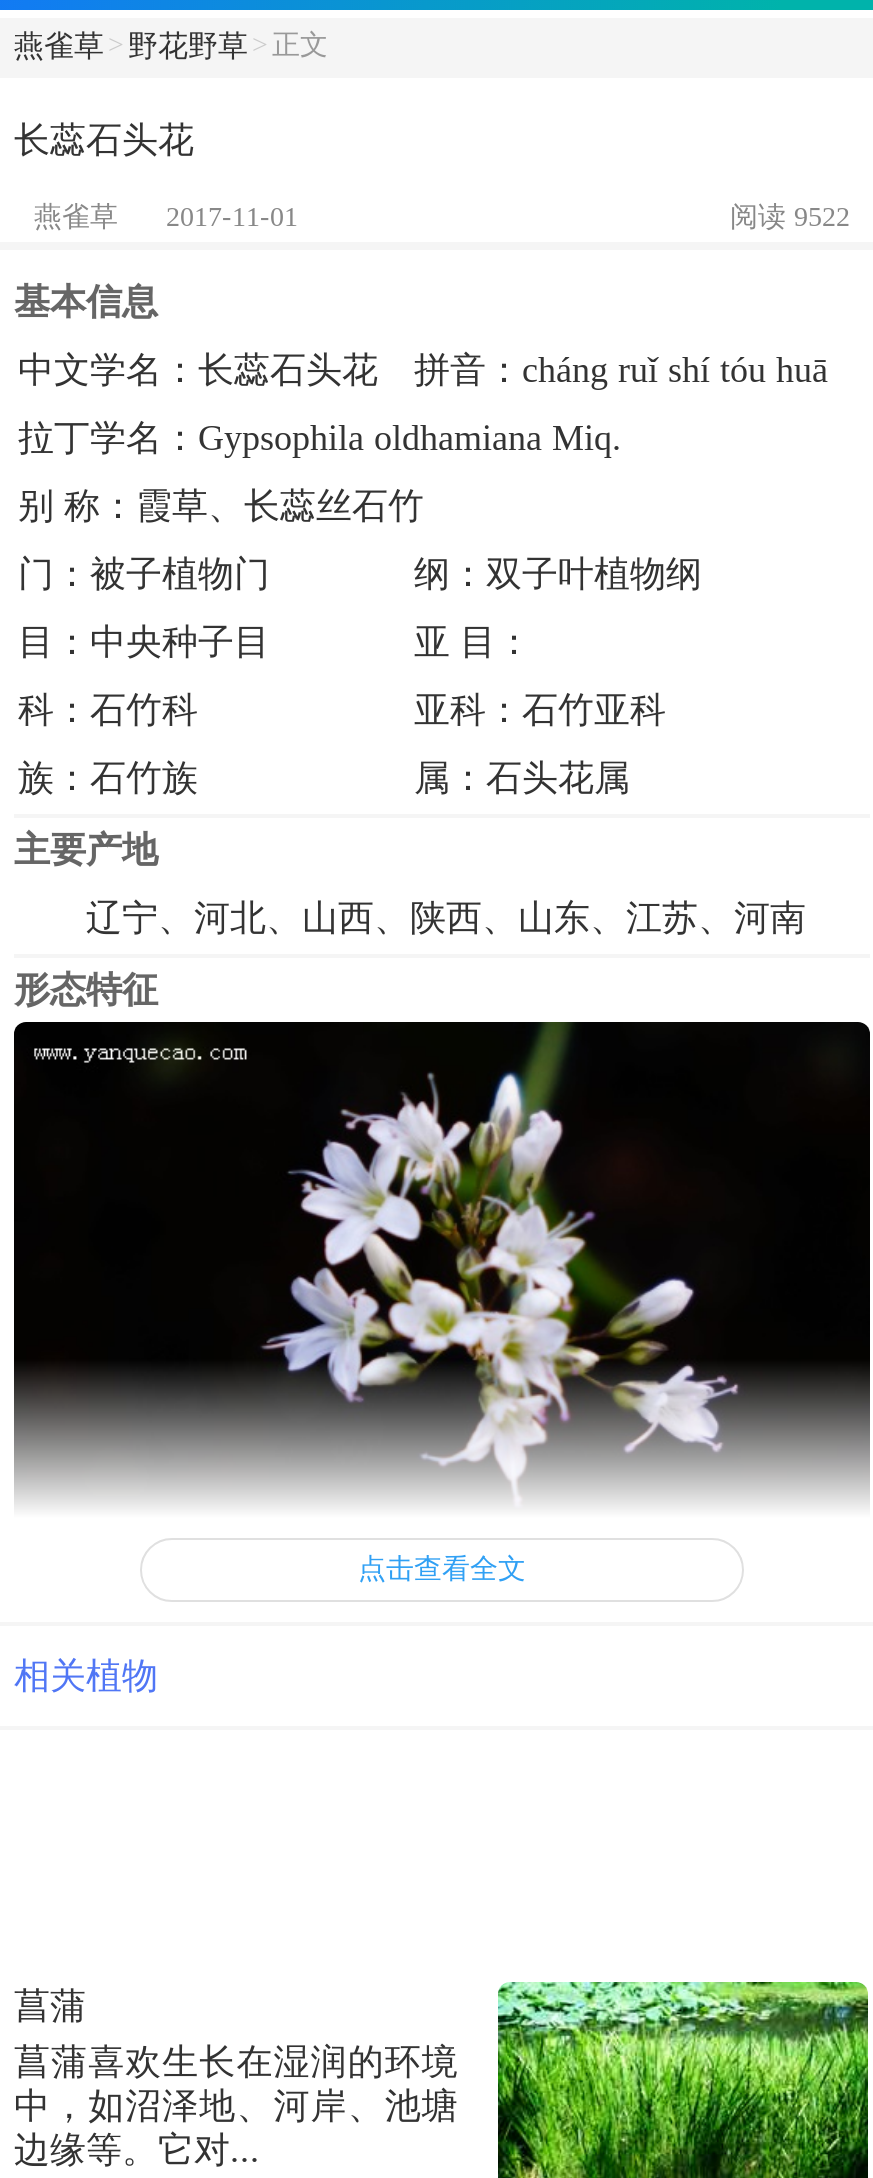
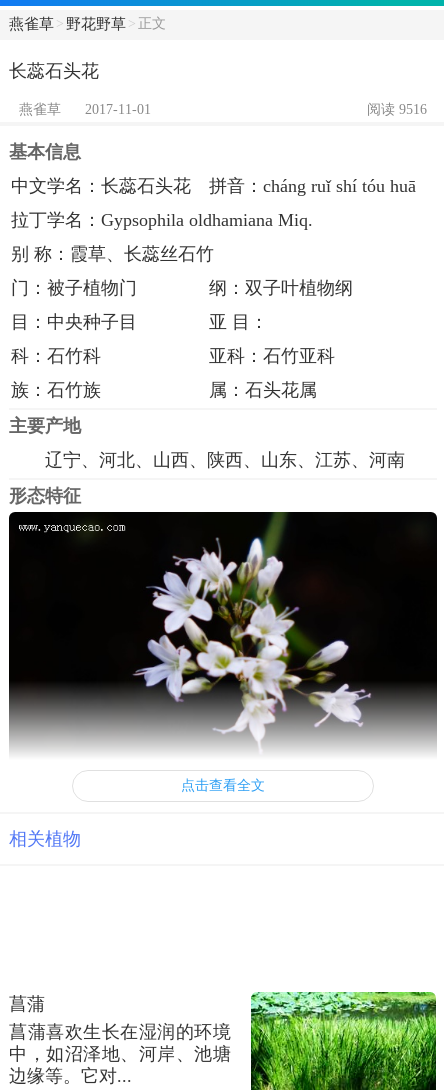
[730,202,850,232] 阅读 9522 -> [367,102,427,117] 阅读 9516

